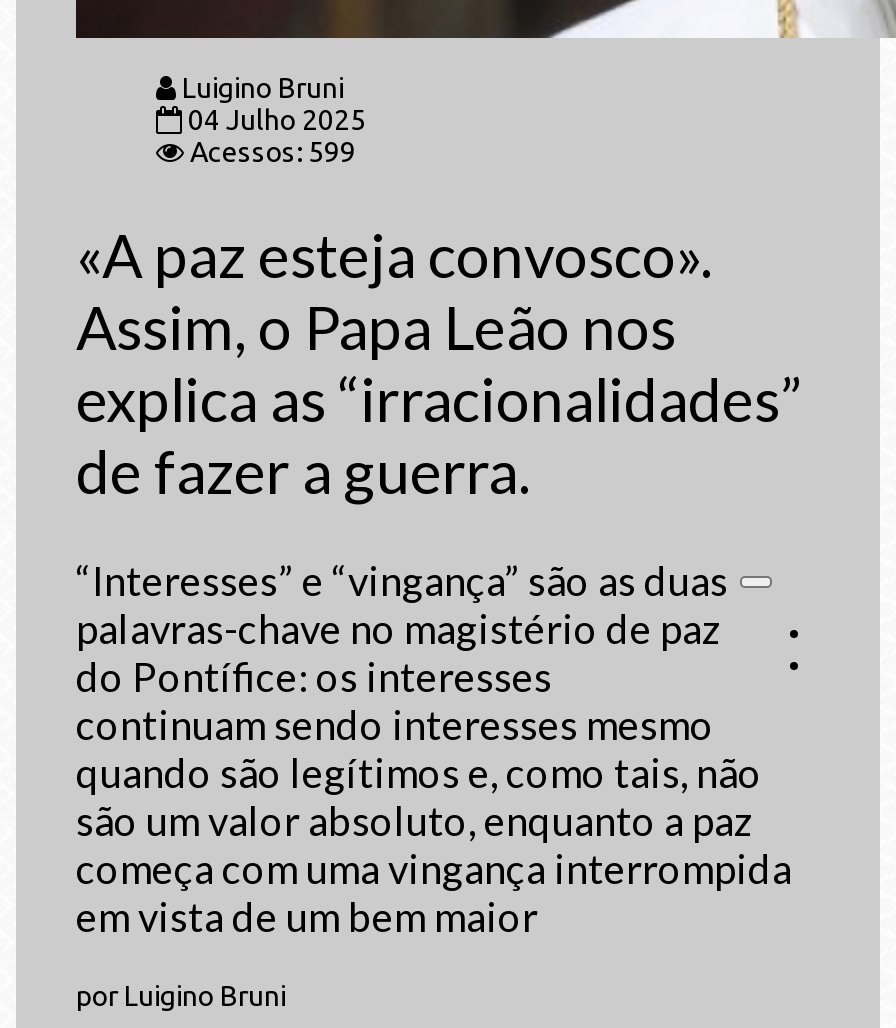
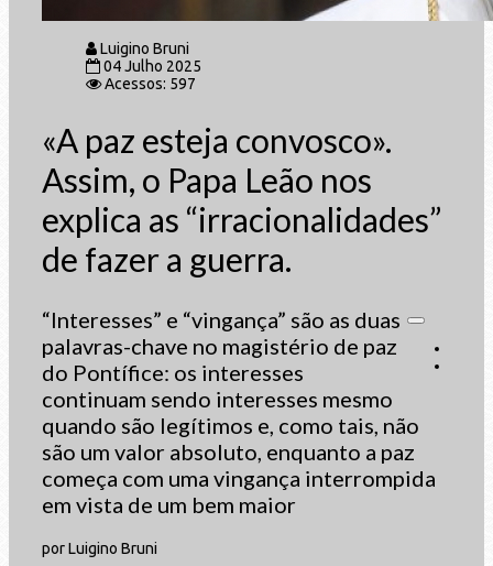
[190,136,356,168] Acessos: 599 -> [105,75,196,92] Acessos: 597

